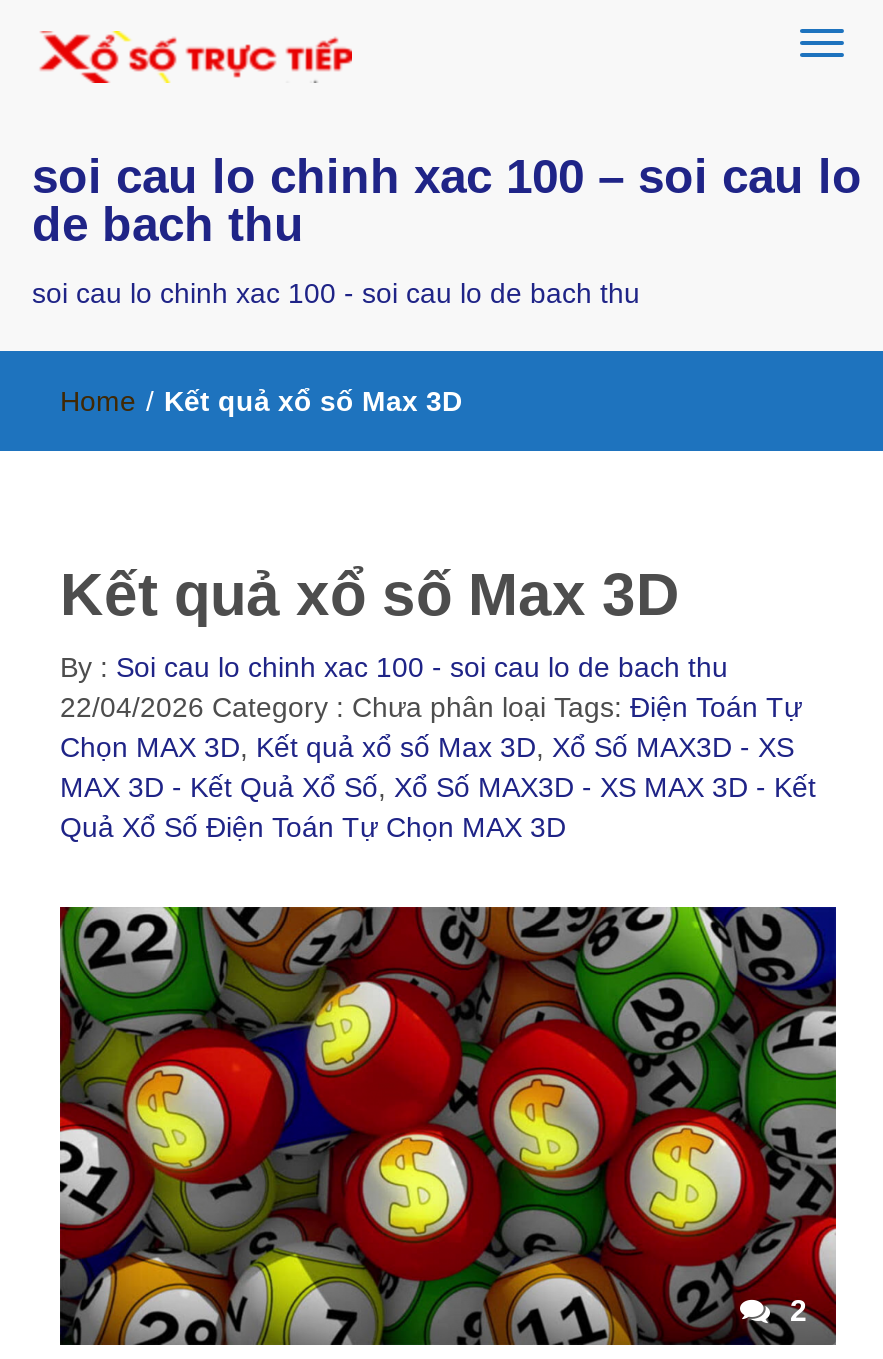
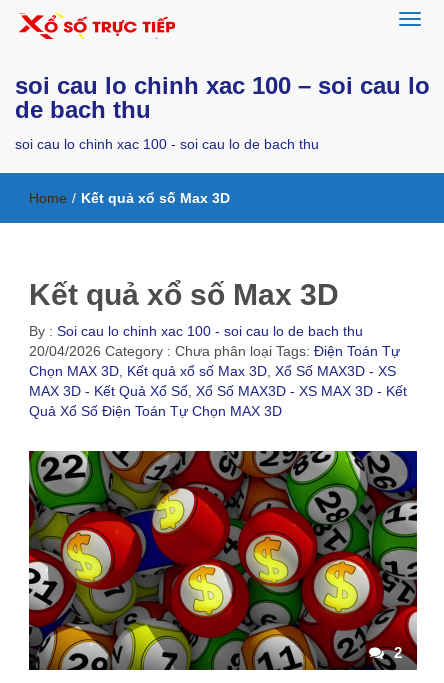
[60,691,802,723] 22/04/2026 Category : Chưa phân loại Tags: Điện Toán Tự -> [29,343,400,359] 20/04/2026 Category : Chưa phân loại Tags: Điện Toán Tự

